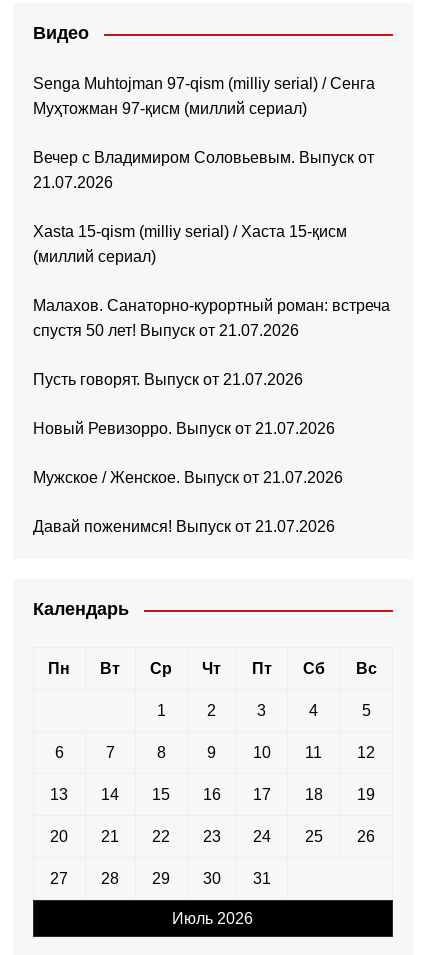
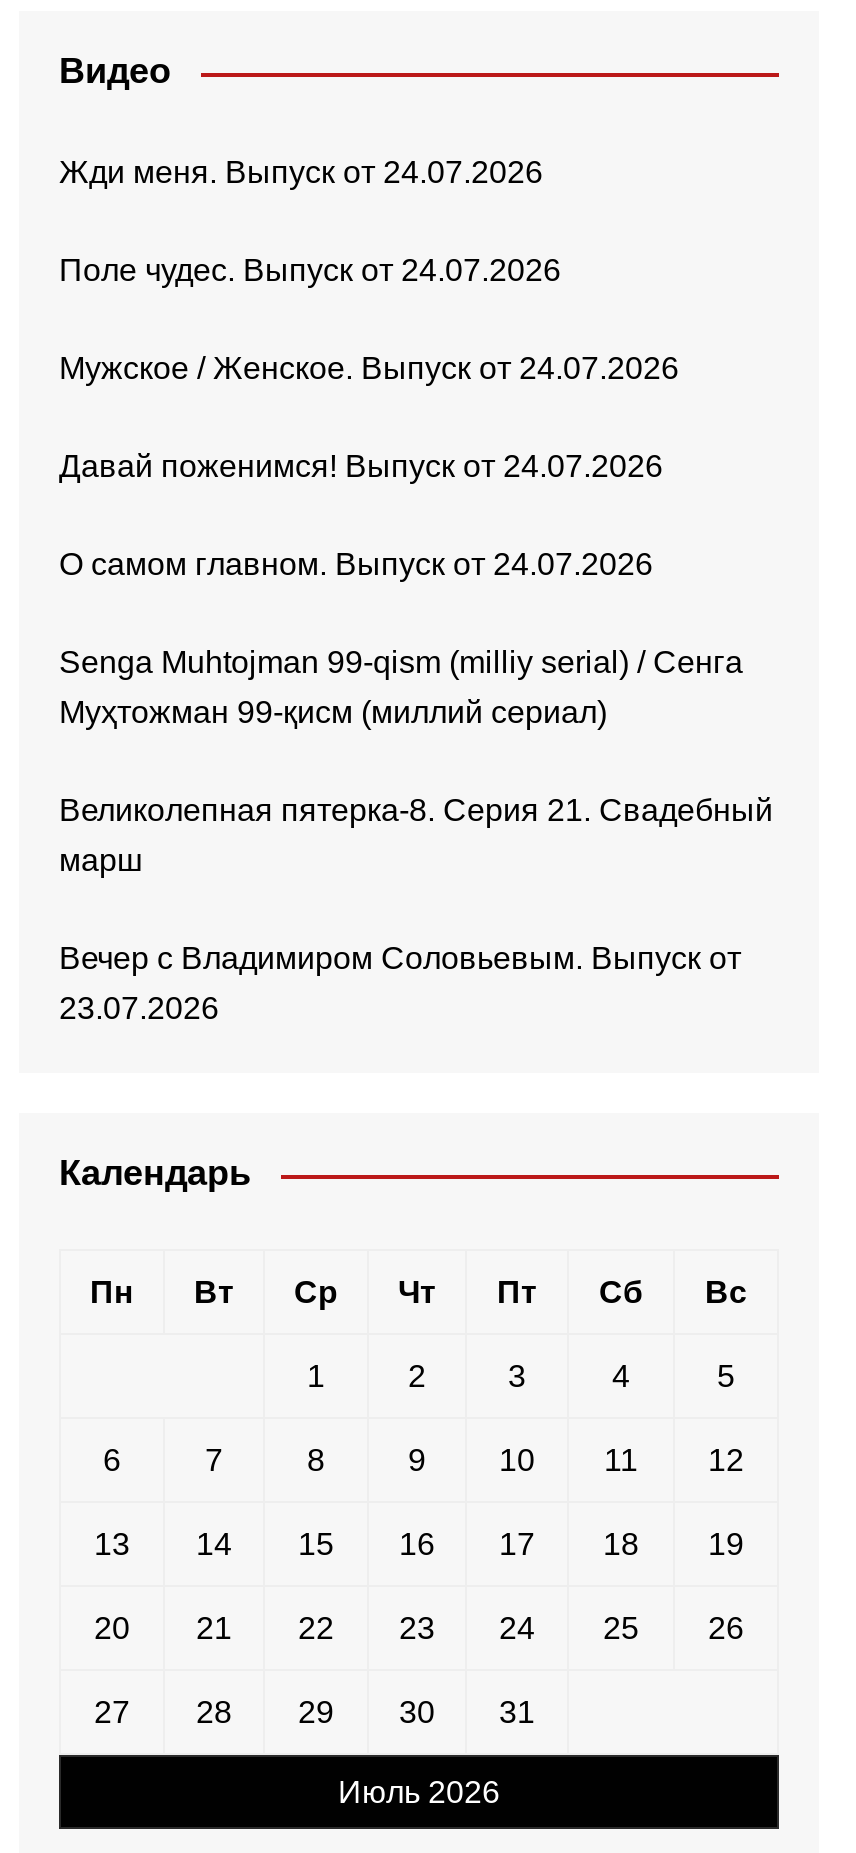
[33,75,375,117] Senga Muhtojman 97-qism (milliy serial) / Сенга | Муҳтожман 97-қисм (миллий сериал) -> [59,156,773,878] Жди меня. Выпуск от 24.07.2026 | Поле чудес. Выпуск от 24.07.2026 | Мужское / Женское. Выпуск от 24.07.2026 | Давай поженимся! Выпуск от 24.07.2026 | О самом главном. Выпуск от 24.07.2026 | Senga Muhtojman 99-qism (milliy serial) / Сенга | Муҳтожман 99-қисм (миллий сериал) | Великолепная пятерка-8. Серия 21. Свадебный | марш
moved [33,149,374,166] -> [59,942,741,976]: Вечер с Владимиром Соловьевым. Выпуск от
[33,174,390,535] 21.07.2026 | Xasta 15-qism (milliy serial) / Хаста 15-қисм | (миллий сериал) | Малахов. Санаторно-курортный роман: встреча | спустя 50 лет! Выпуск от 21.07.2026 | Пусть говорят. Выпуск от 21.07.2026 | Новый Ревизорро. Выпуск от 21.07.2026 | Мужское / Женское. Выпуск от 21.07.2026 | Давай поженимся! Выпуск от 21.07.2026 -> [59,992,219,1026] 23.07.2026

